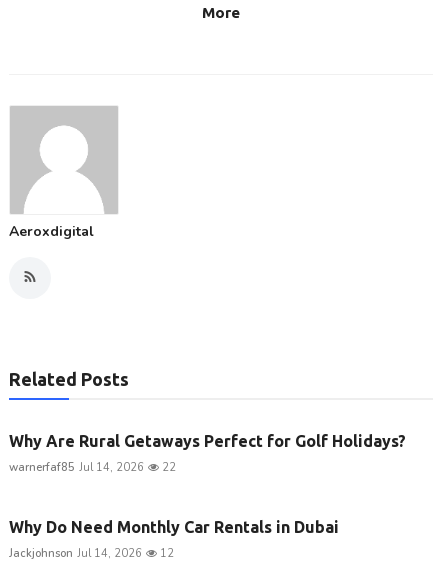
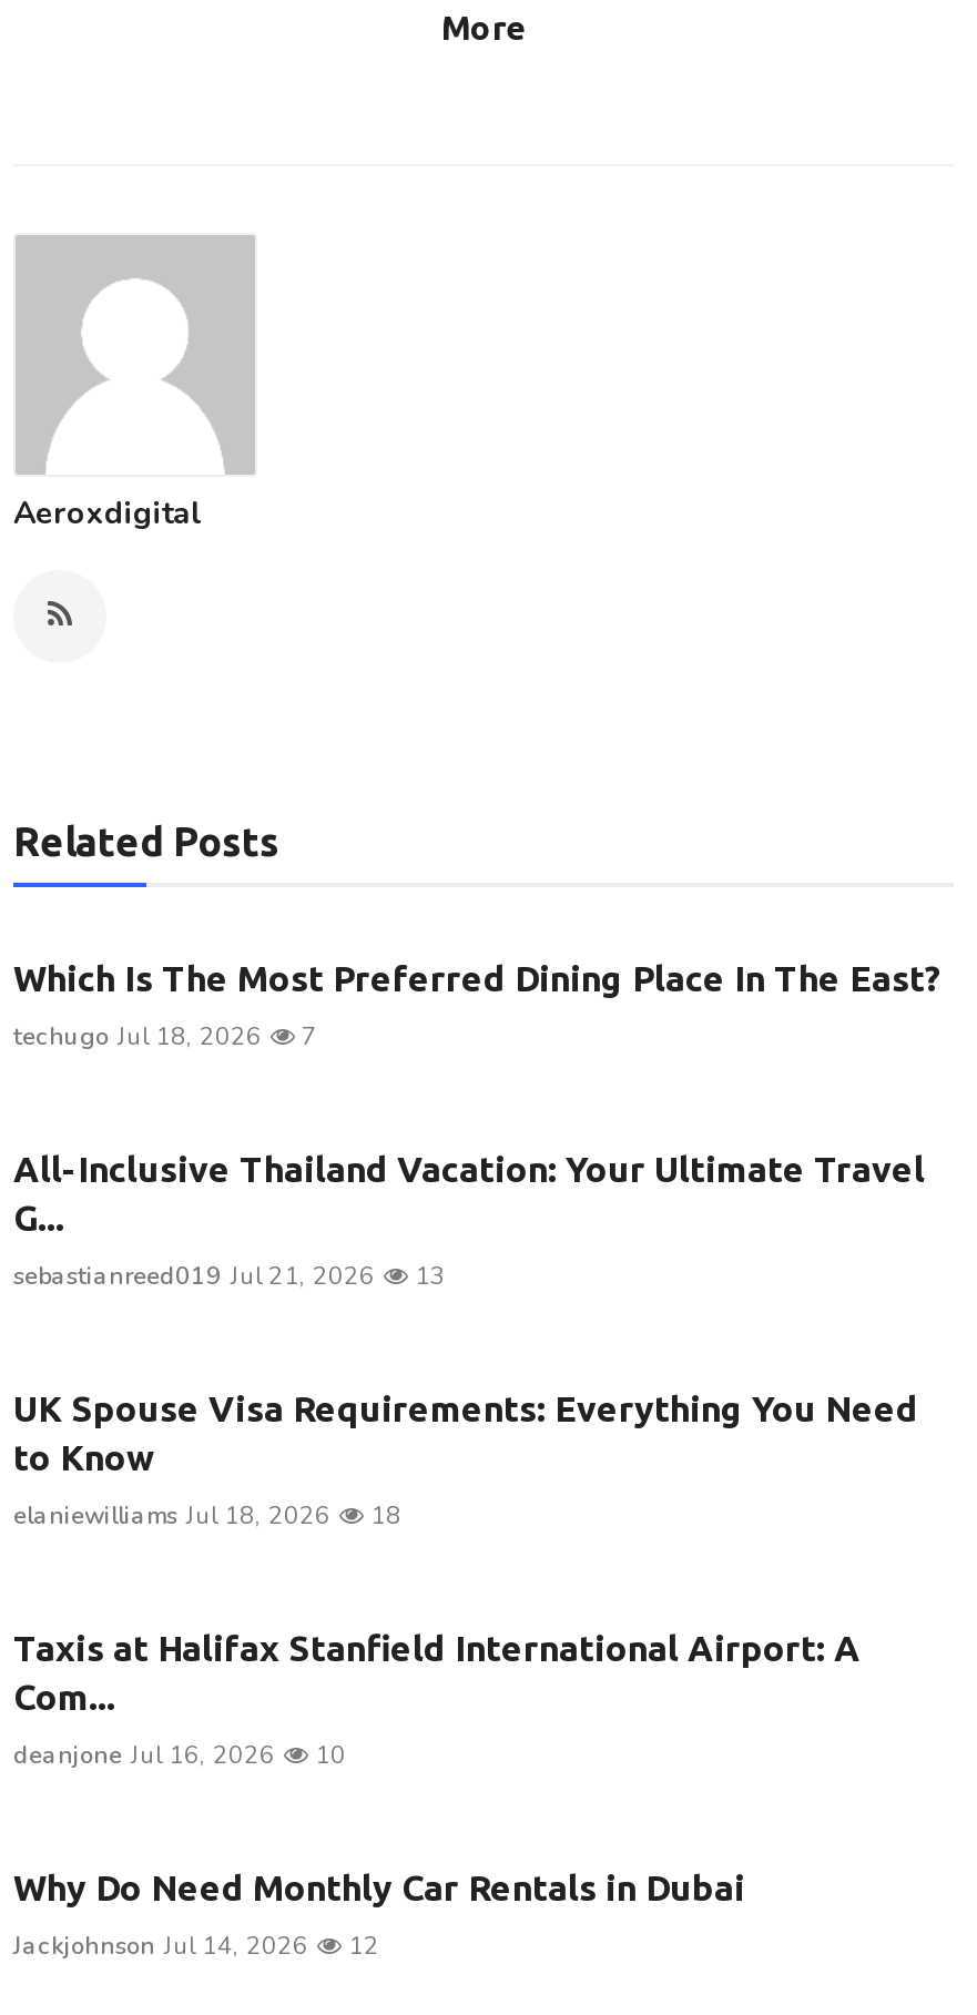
[9,432,406,475] Why Are Rural Getaways Perfect for Golf Holidays? | warnerfaf85 Jul 14, 2026 | 22 -> [13,958,943,1772] Which Is The Most Preferred Dining Place In The East? | techugo Jul 18, 2026 | 7 | All-Inclusive Thailand Vacation: Your Ultimate Travel | G... | sebastianreed019 Jul 21, 2026 | 13 | UK Spouse Visa Requirements: Everything You Need | to Know | elaniewilliams Jul 18, 2026 | 18 | Taxis at Halifax Stanfield International Airport: A | Com... | deanjone Jul 16, 2026 | 10

